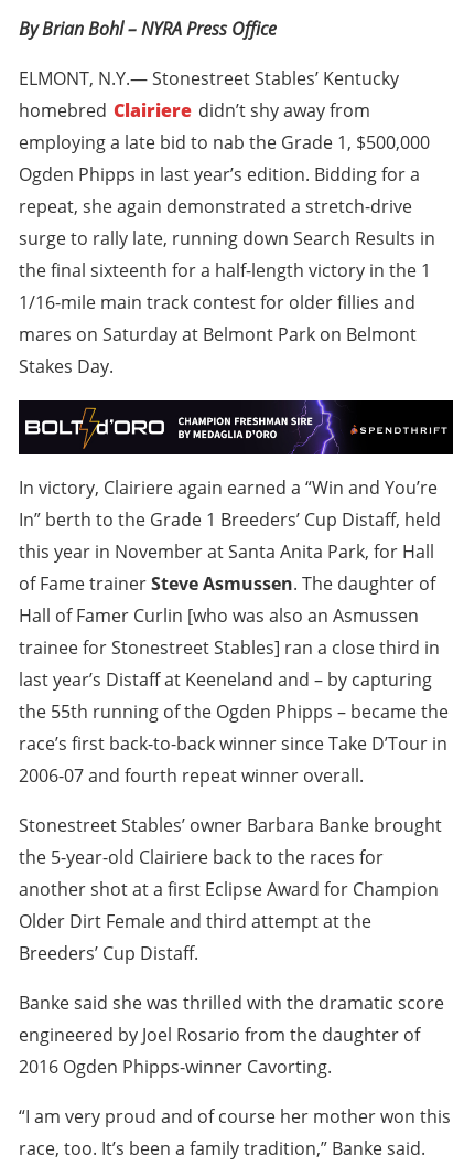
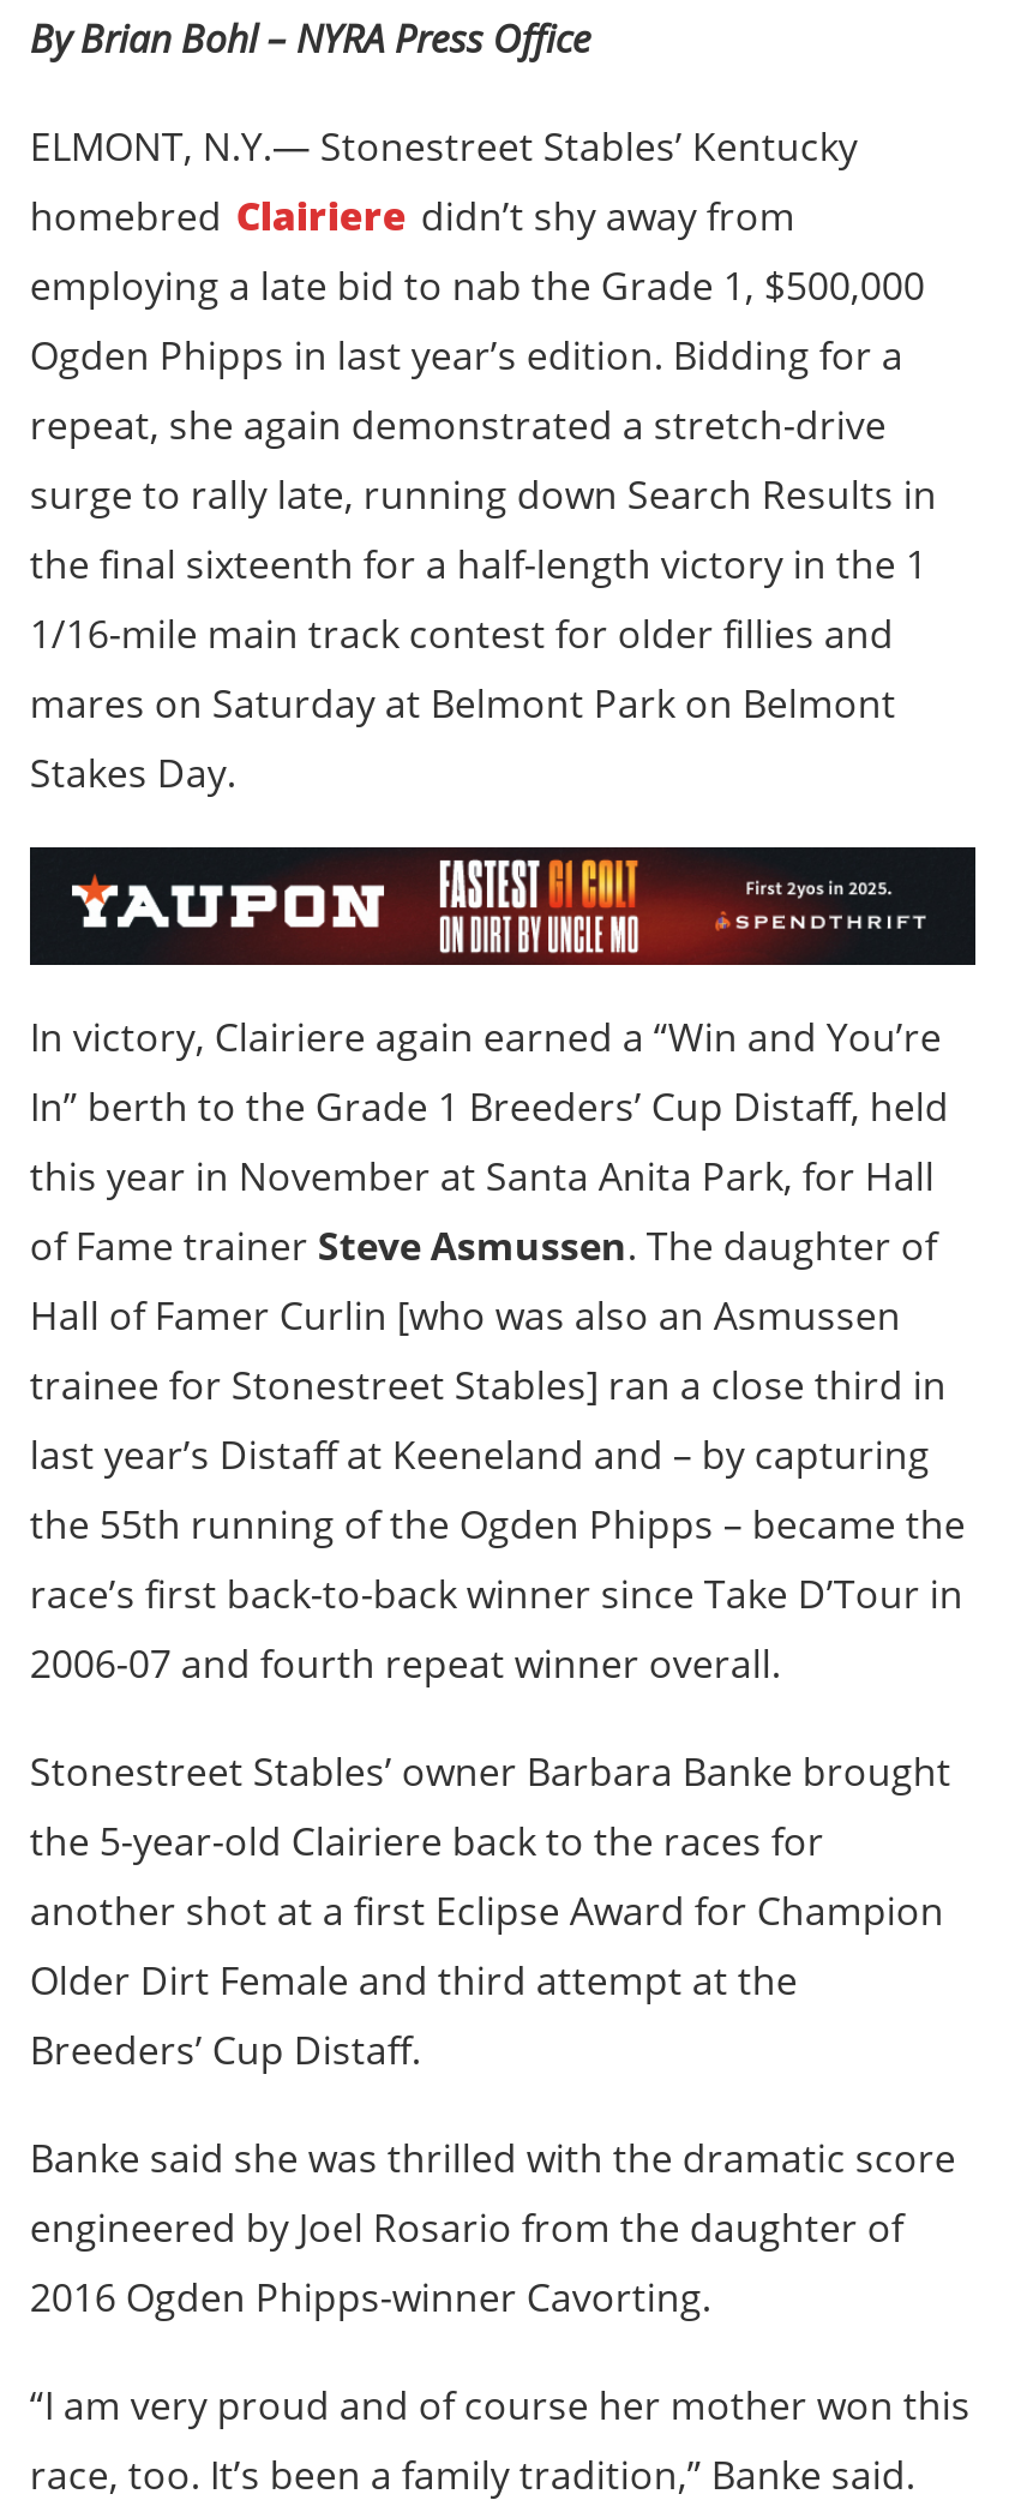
[24,399,446,456] [image] -> [44,845,973,967] [image]

